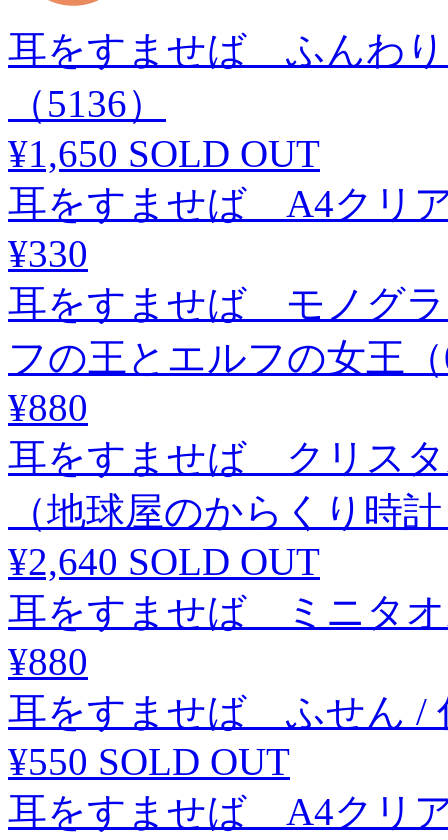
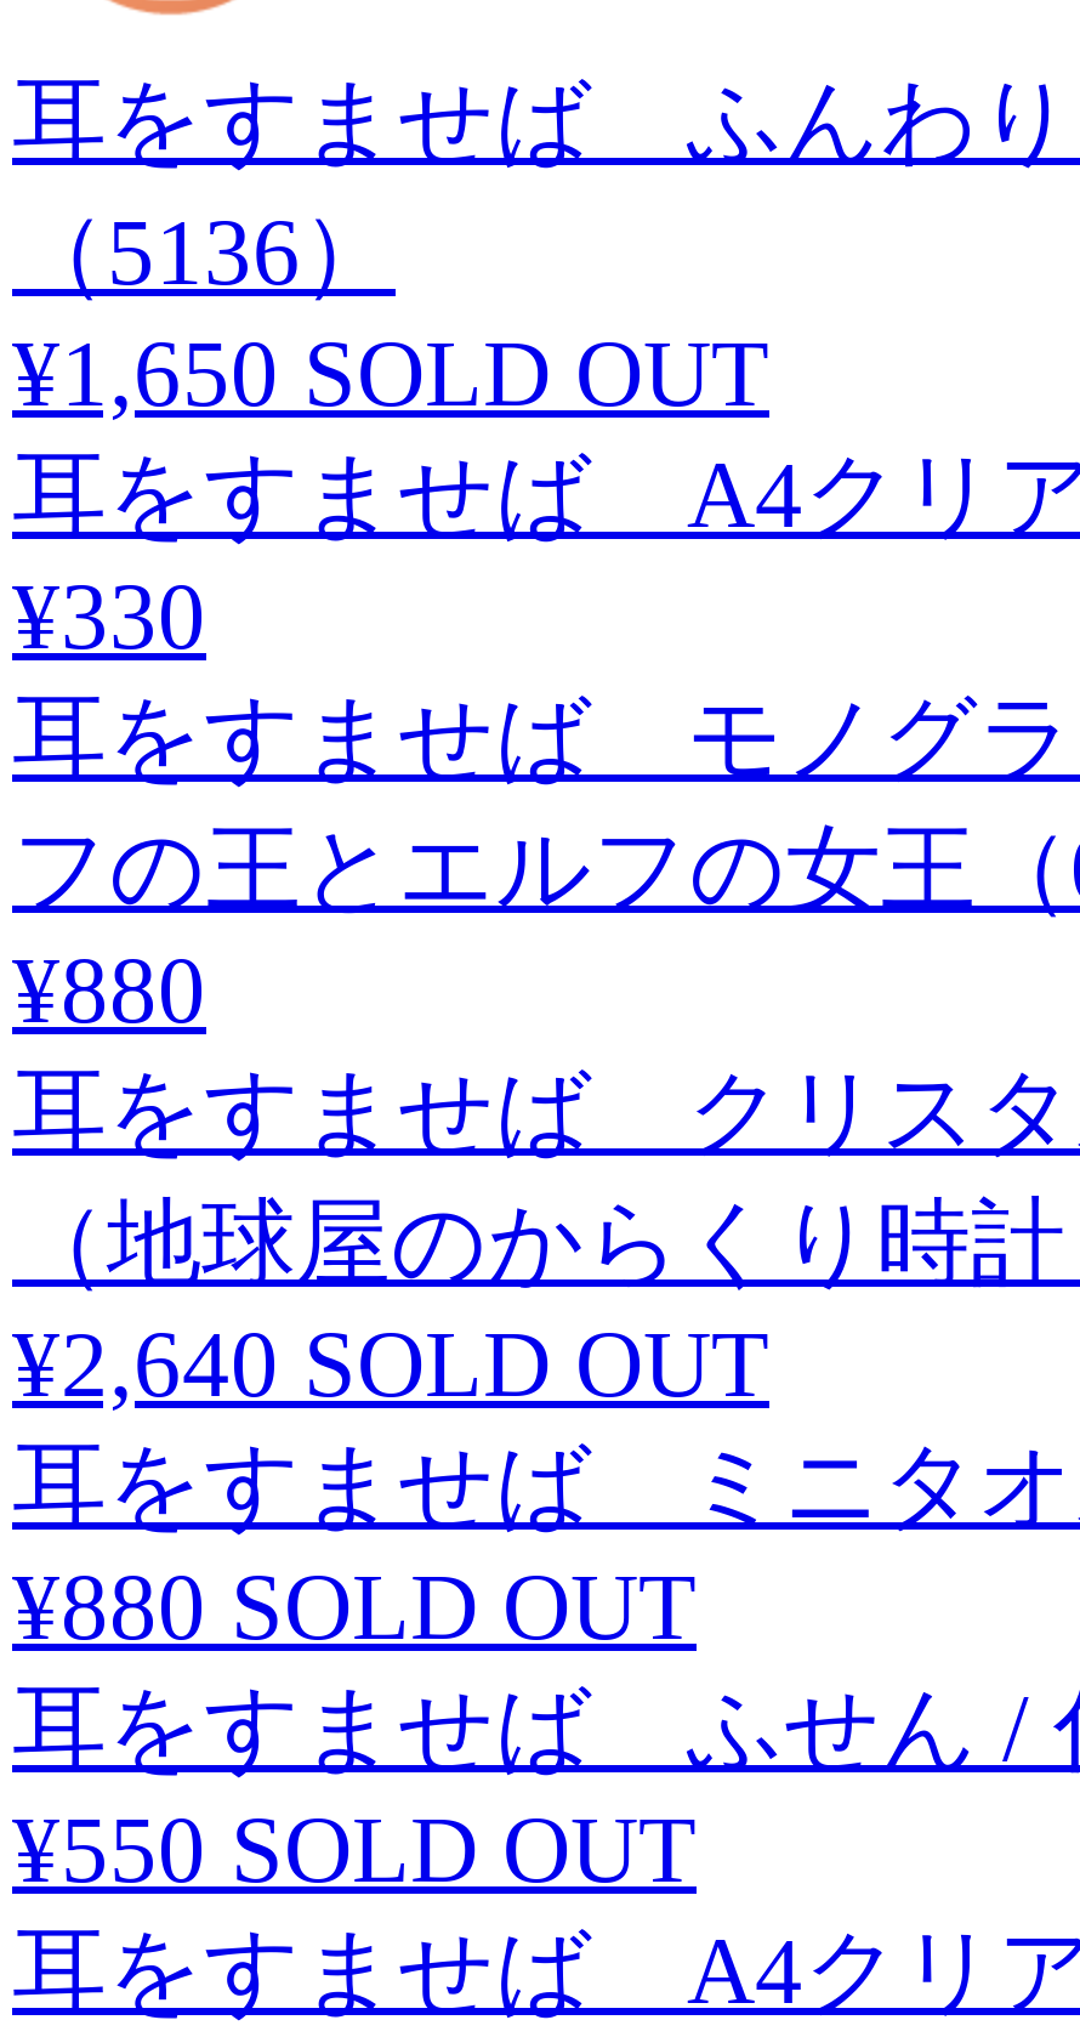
[8,640,88,683] ¥880 -> [12,1554,697,1658] ¥880 SOLD OUT

